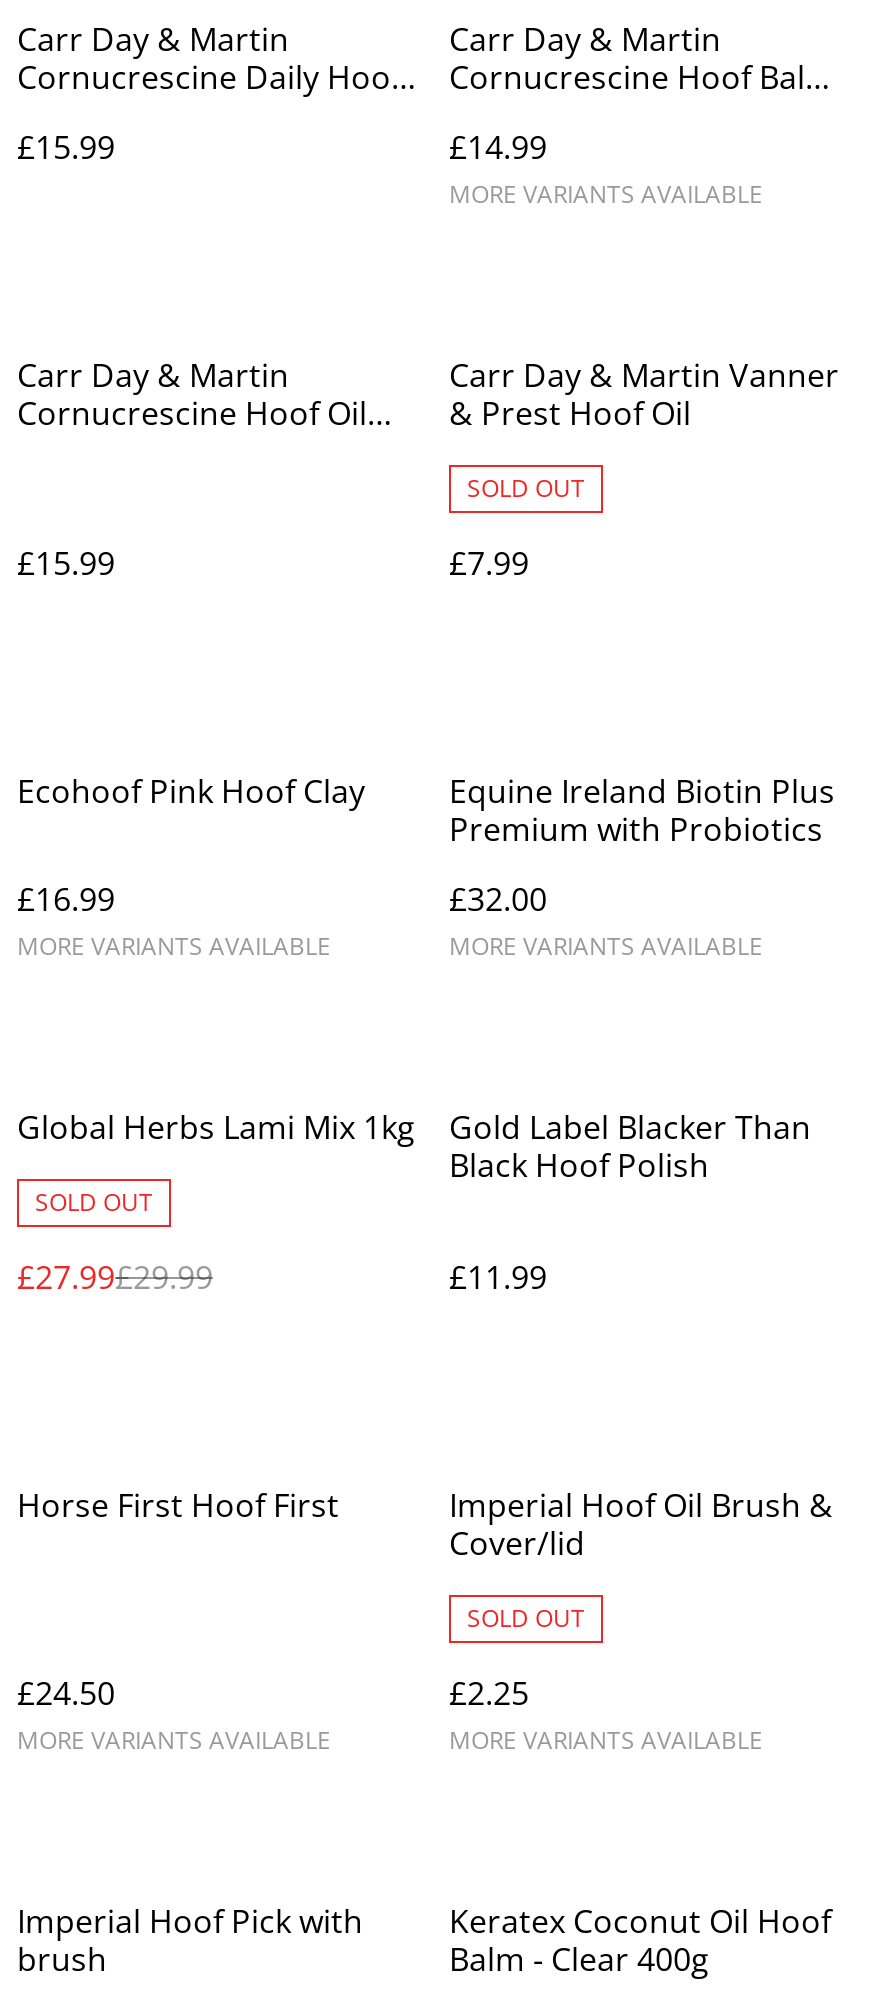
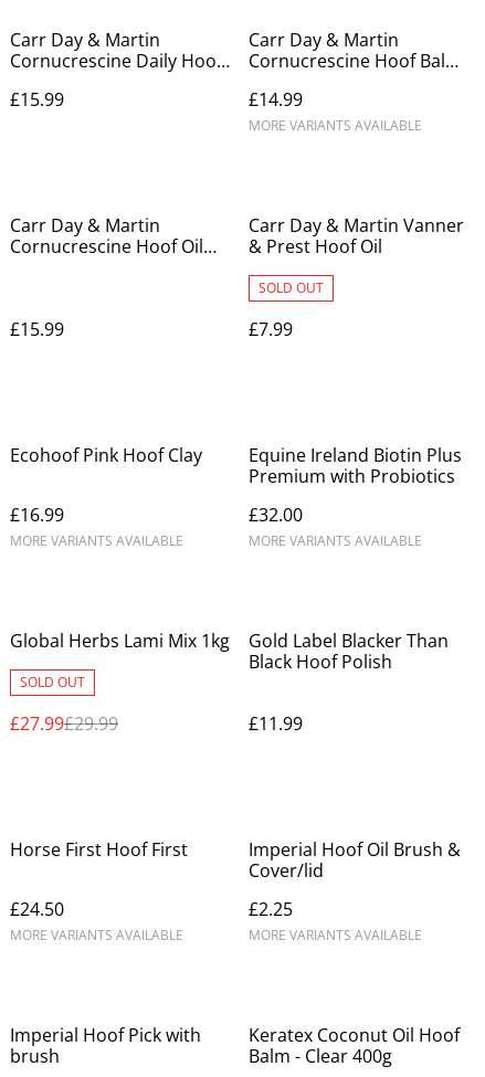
[467,1601,585,1635] SOLD OUT -> none

